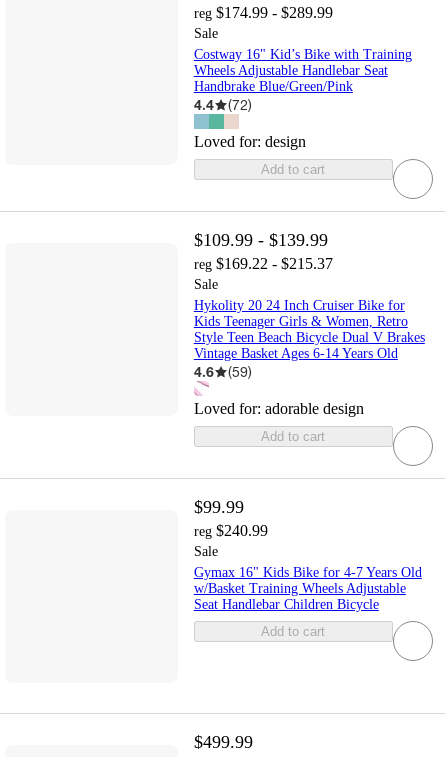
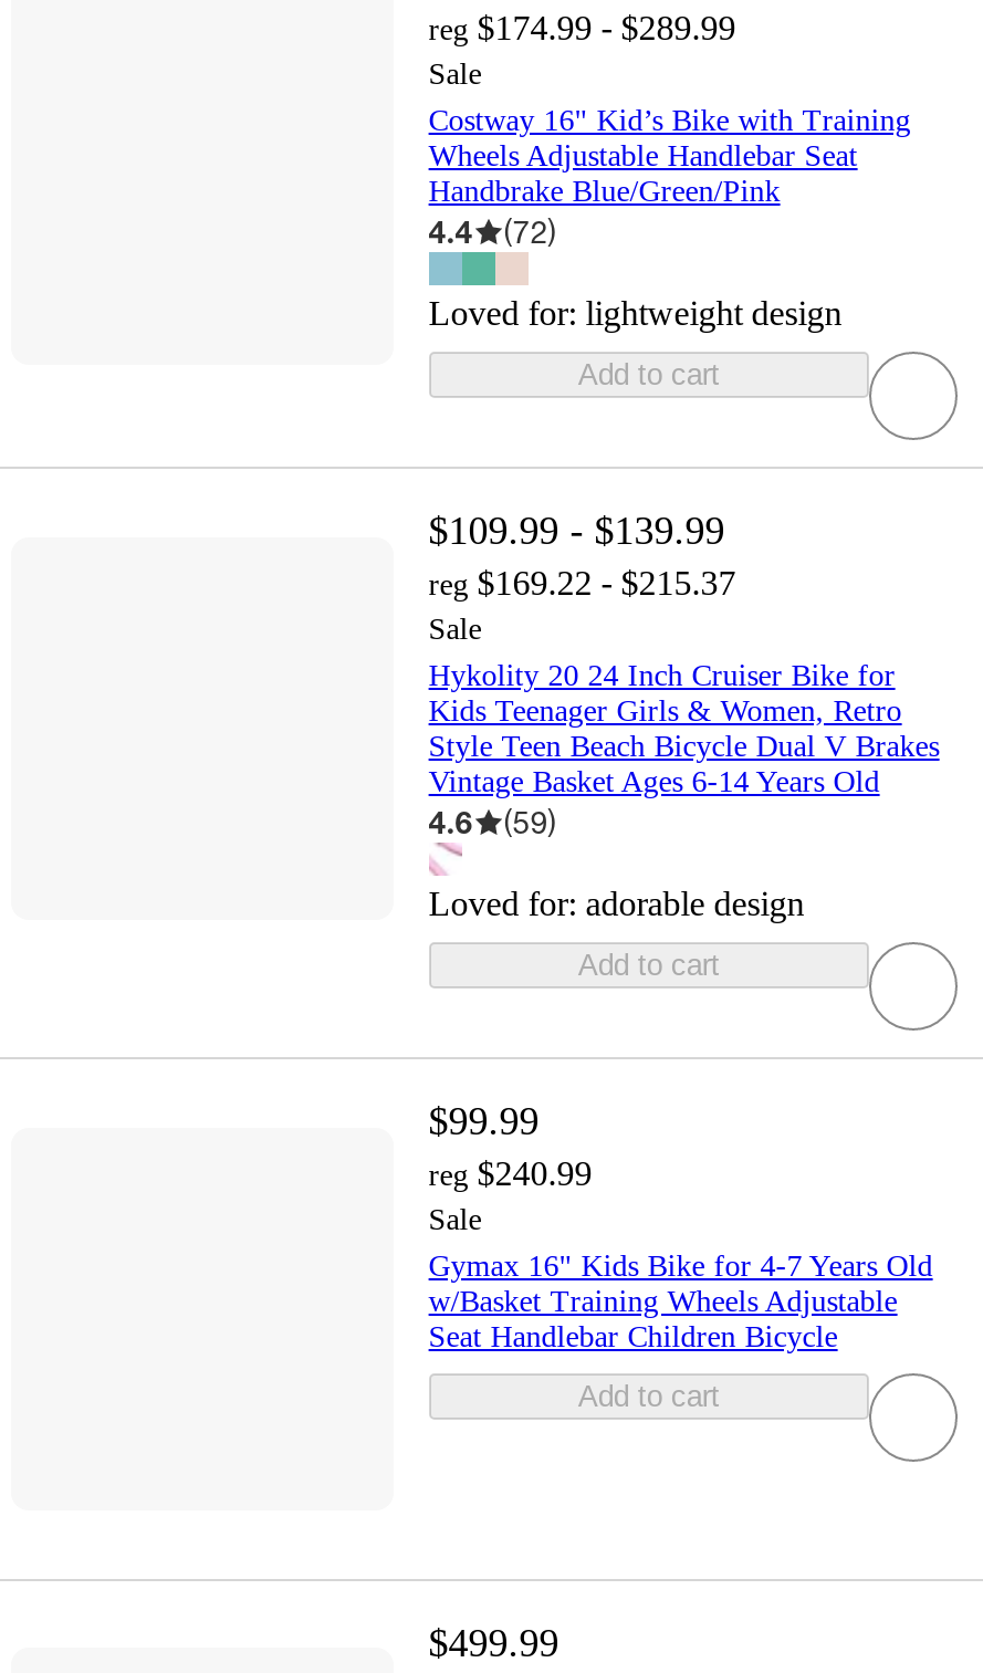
[194,133,306,150] Loved for: design -> [429,295,842,332] Loved for: lightweight design

